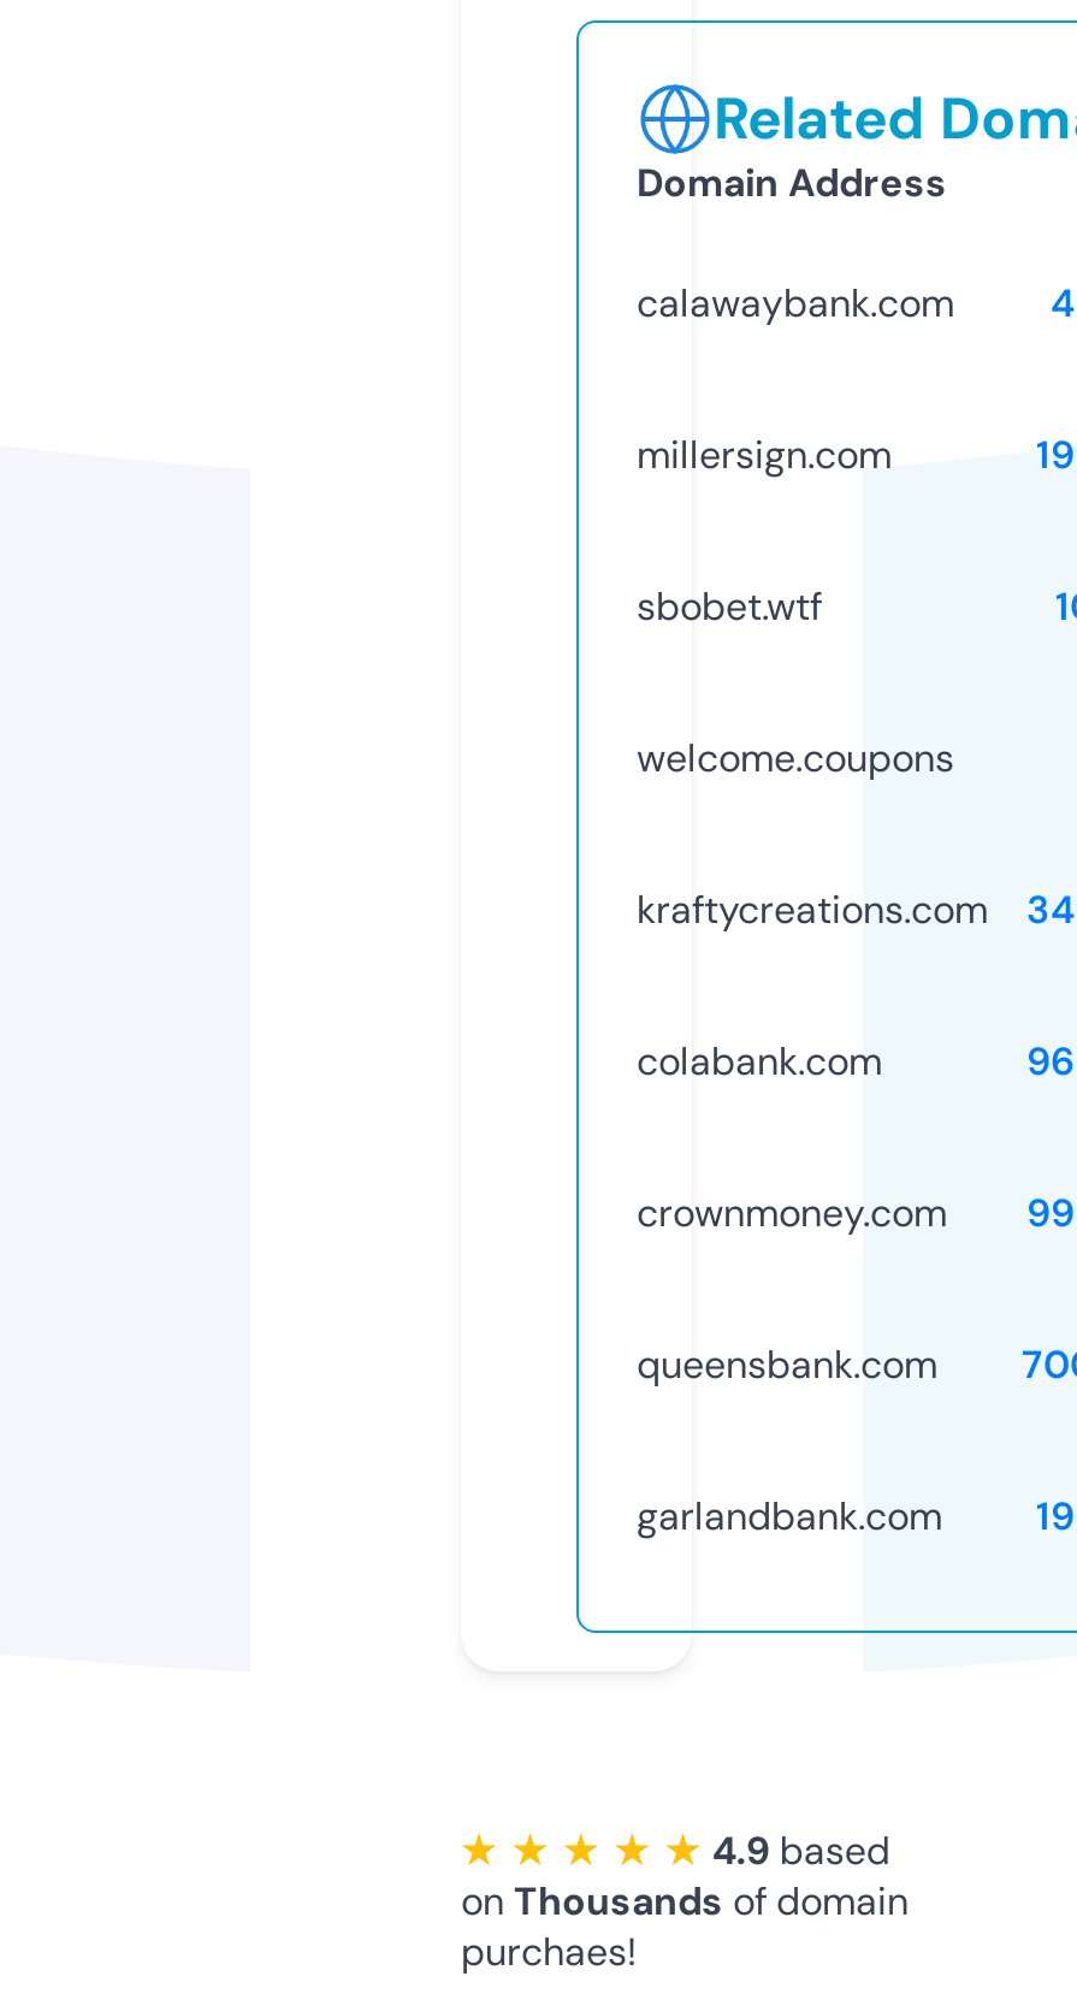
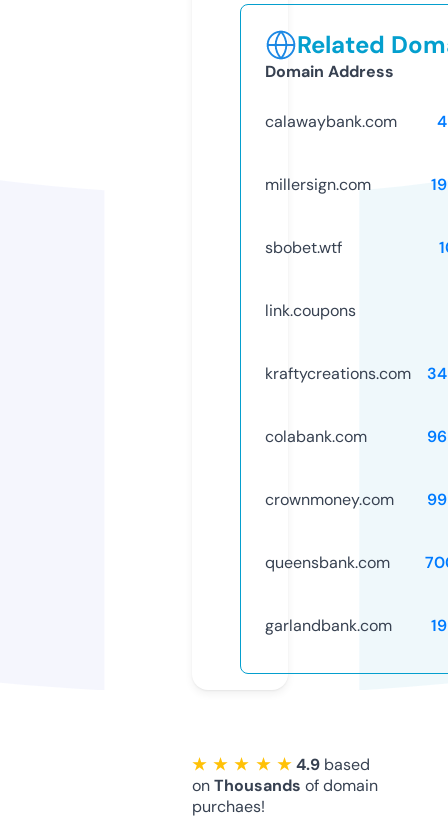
[637,732,954,783] welcome.coupons -> [265,300,356,321] link.coupons

